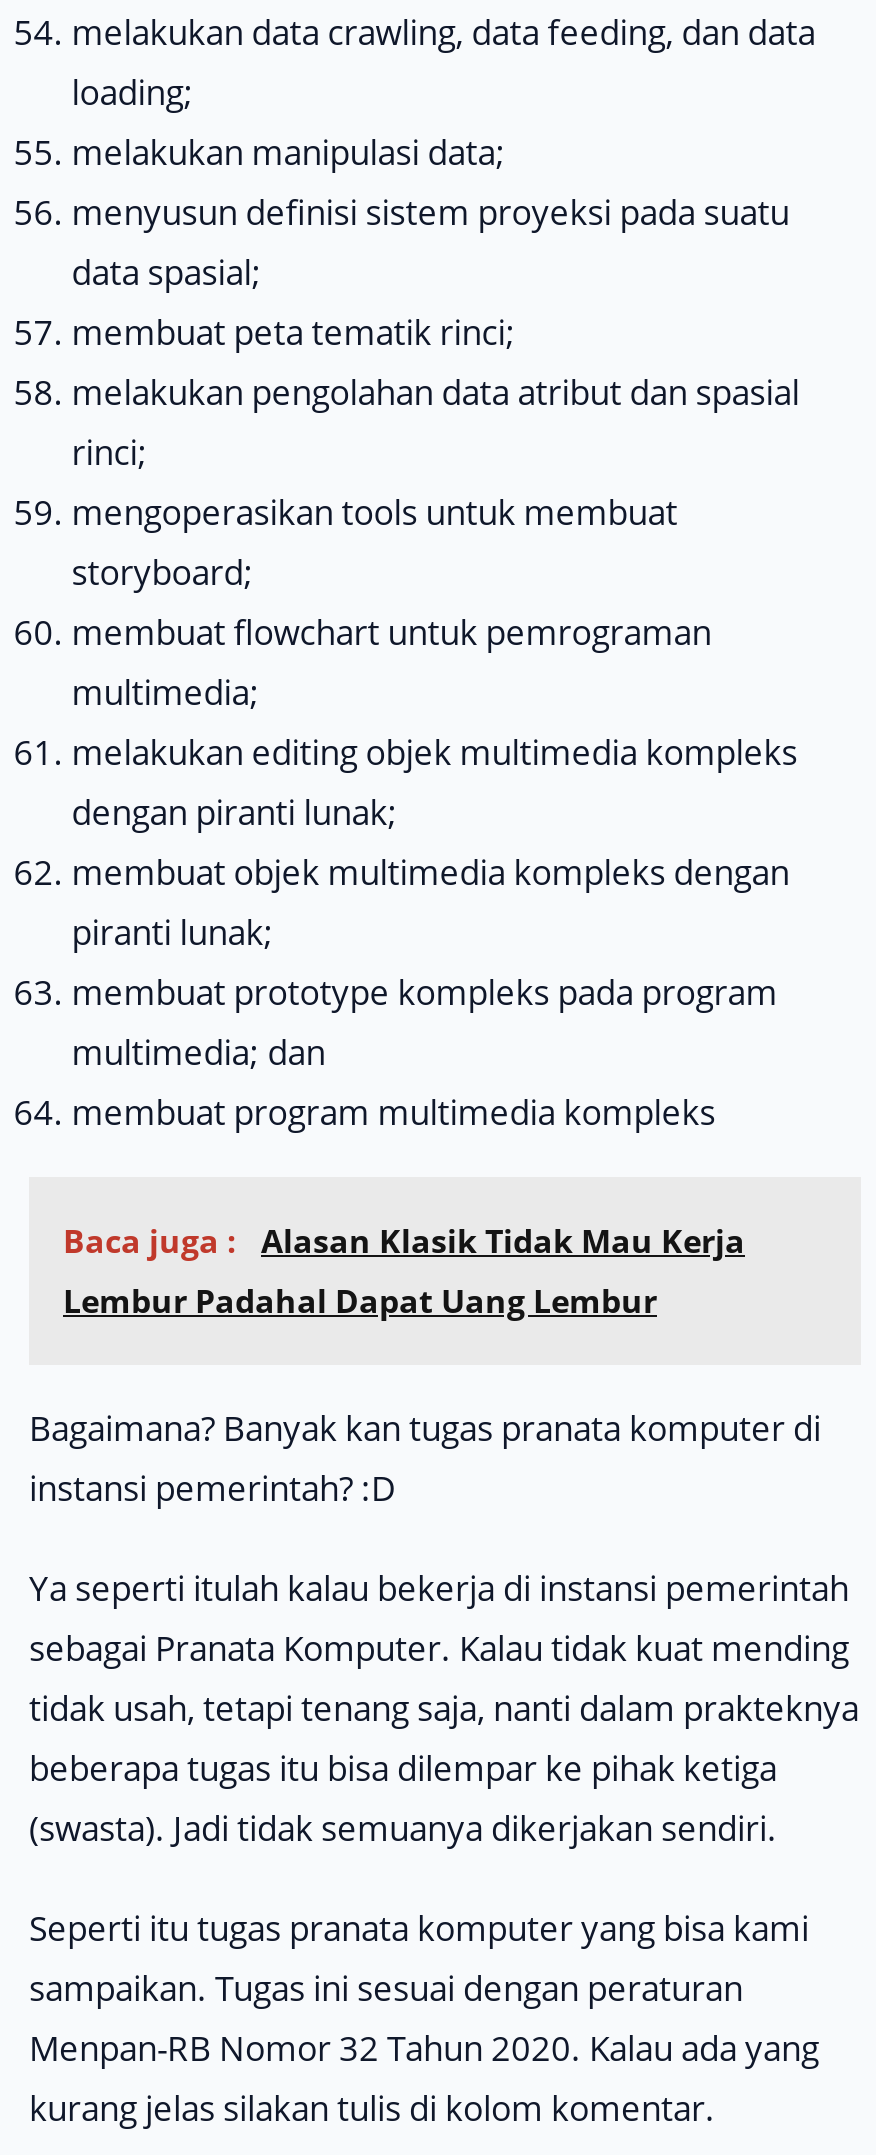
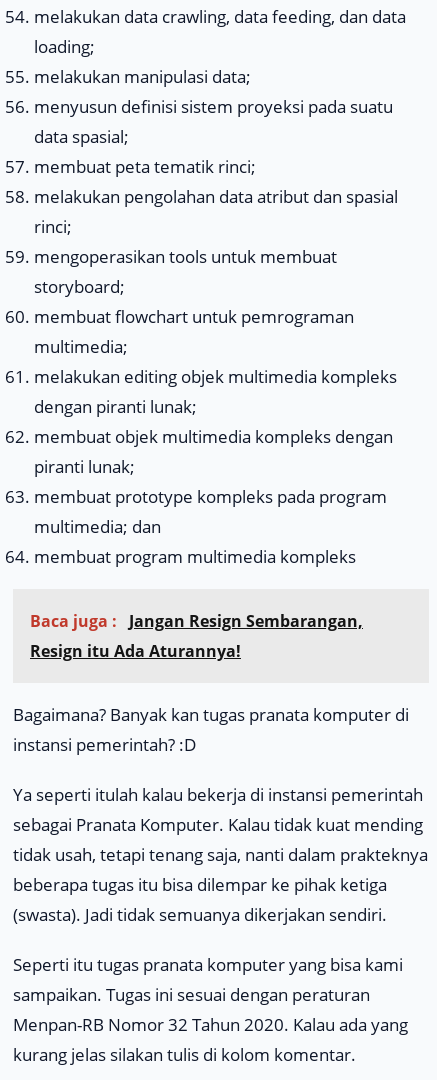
[63,1219,745,1323] Baca juga : Alasan Klasik Tidak Mau Kerja | Lembur Padahal Dapat Uang Lembur -> [30,610,363,662] Baca juga : Jangan Resign Sembarangan, | Resign itu Ada Aturannya!

